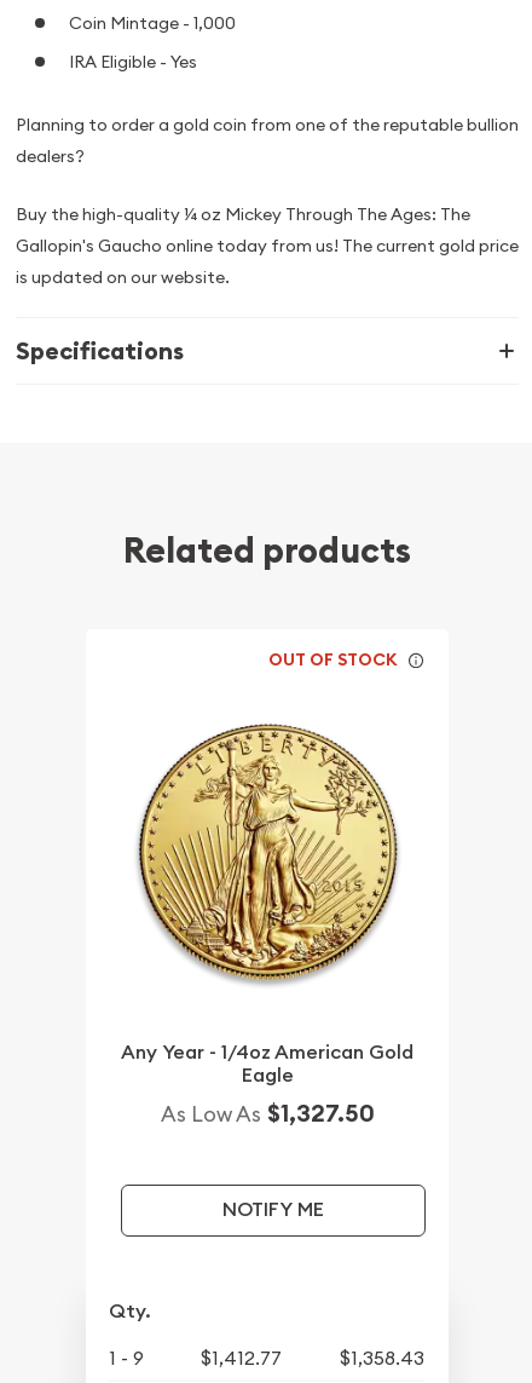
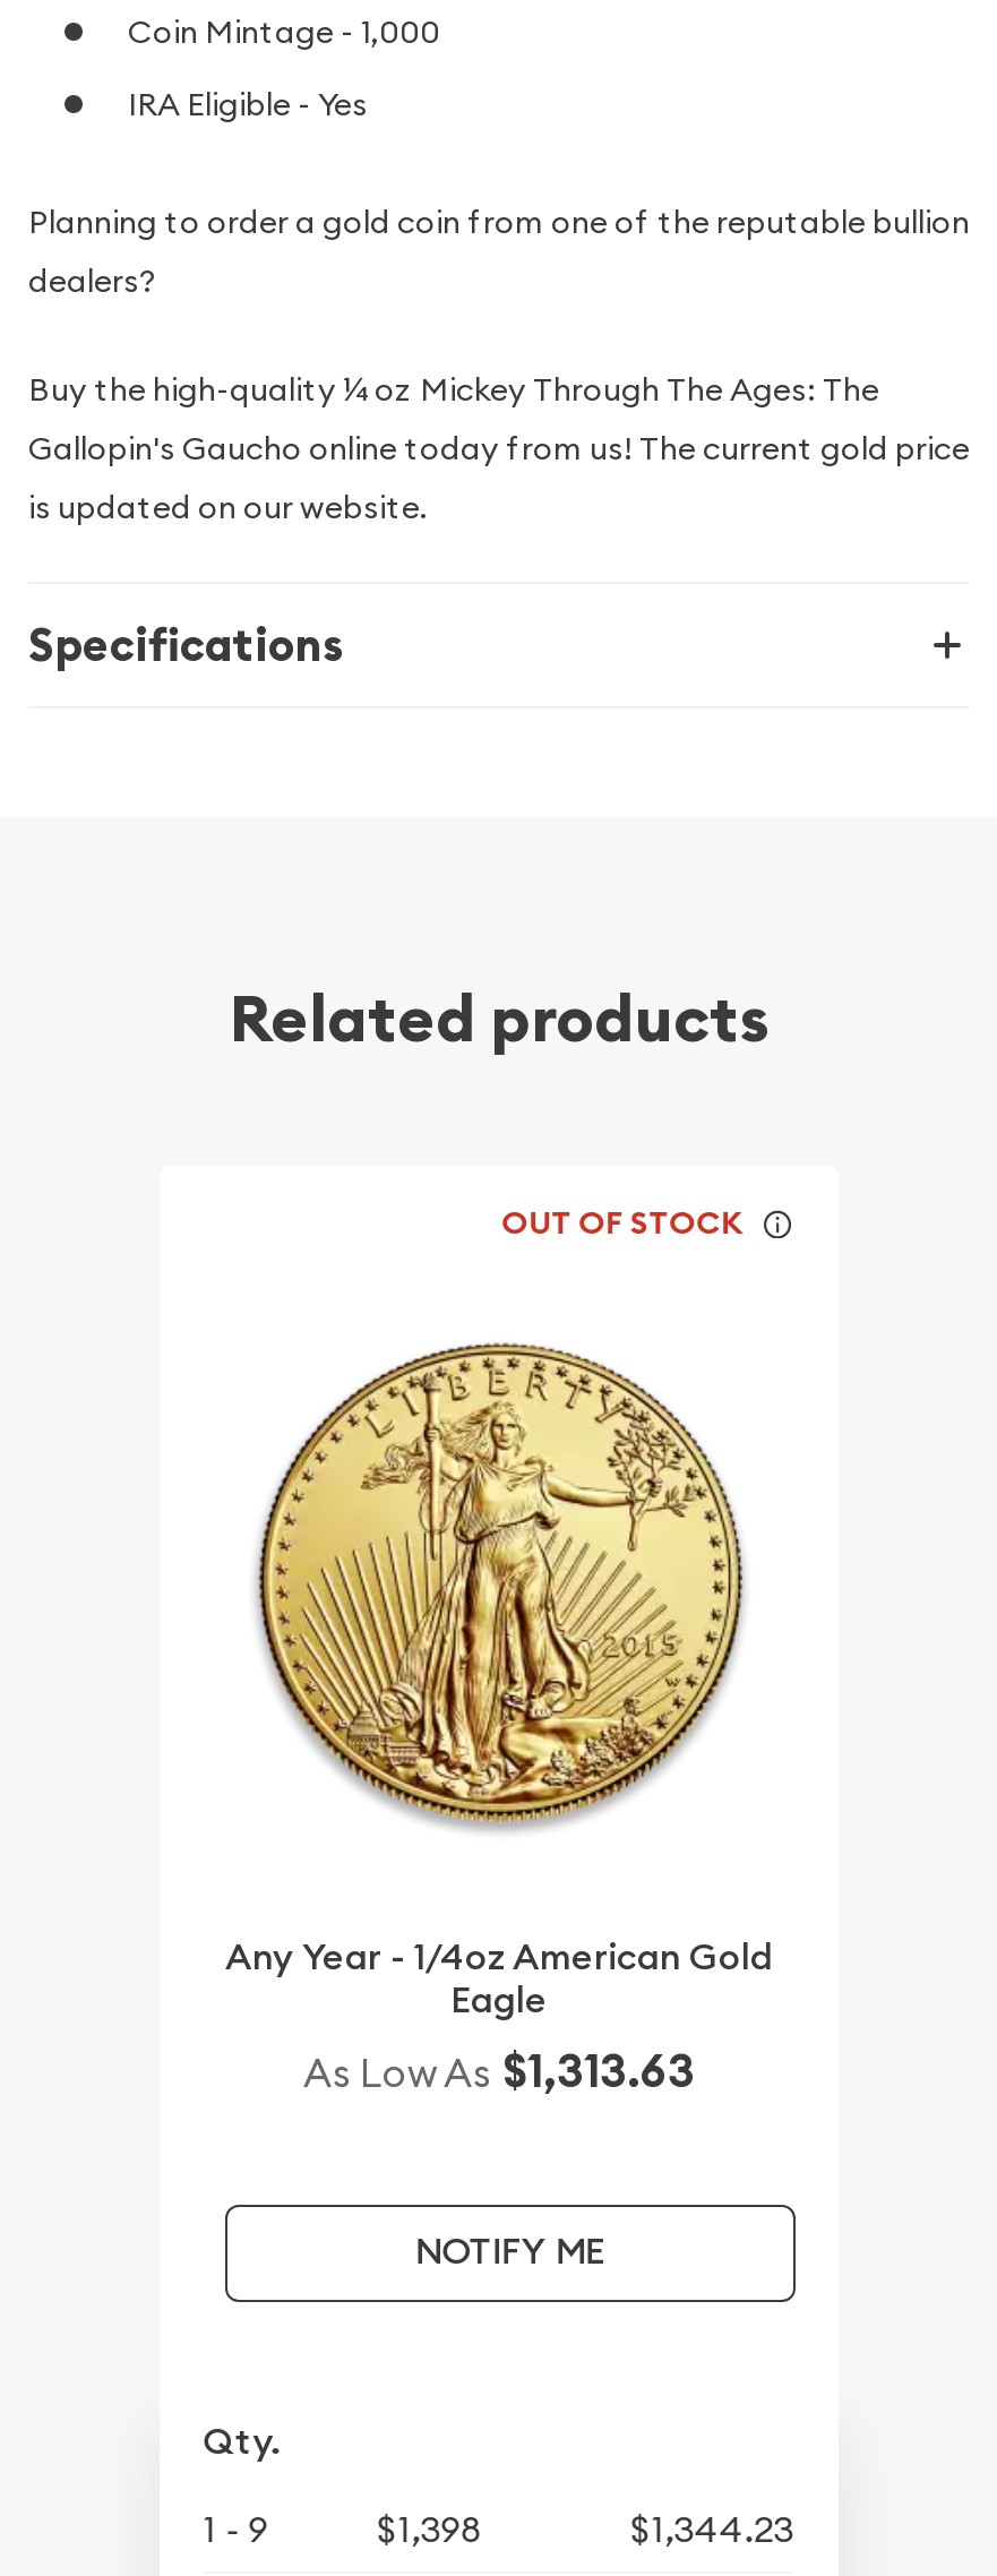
[160,1098,374,1129] As Low As $1,327.50 -> [303,2042,695,2101] As Low As $1,313.63
[201,1346,282,1370] $1,412.77 -> [377,2506,481,2552] $1,398
[340,1346,425,1370] $1,358.43 -> [631,2506,794,2552] $1,344.23

